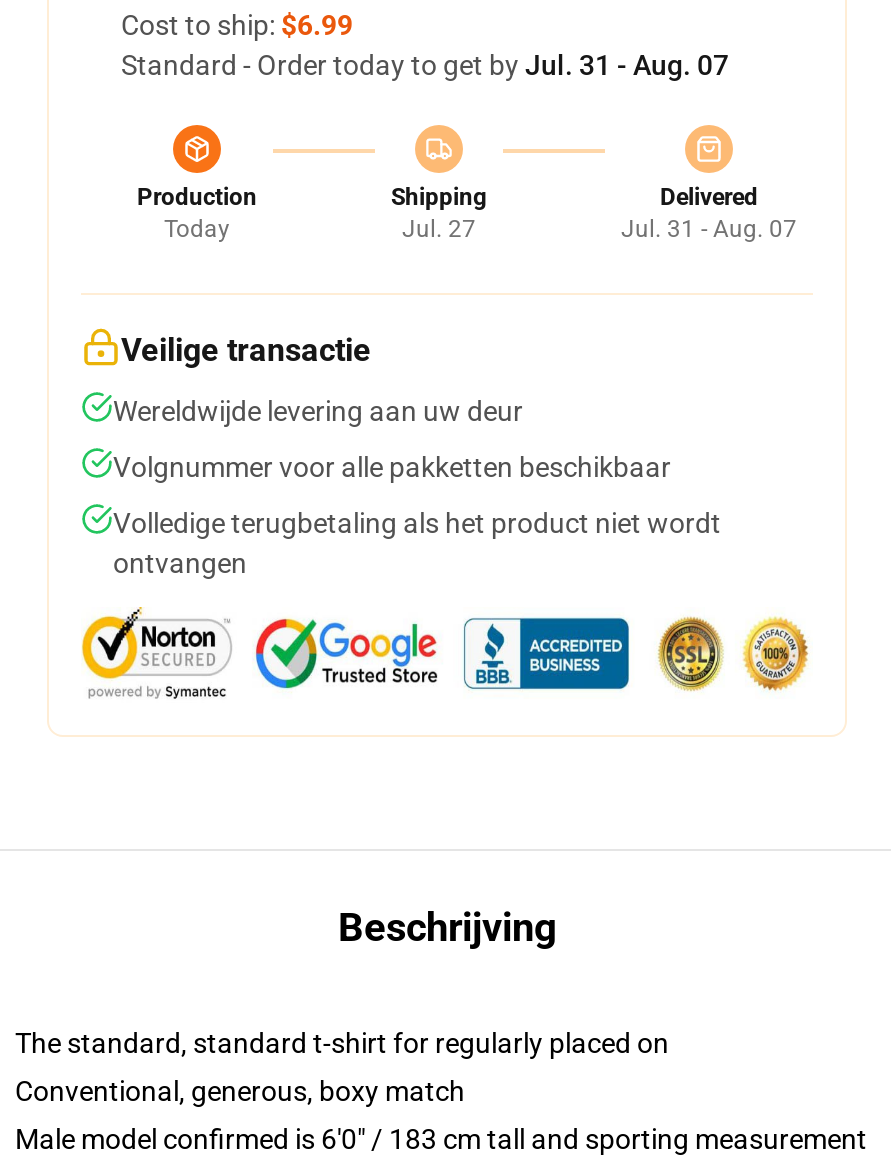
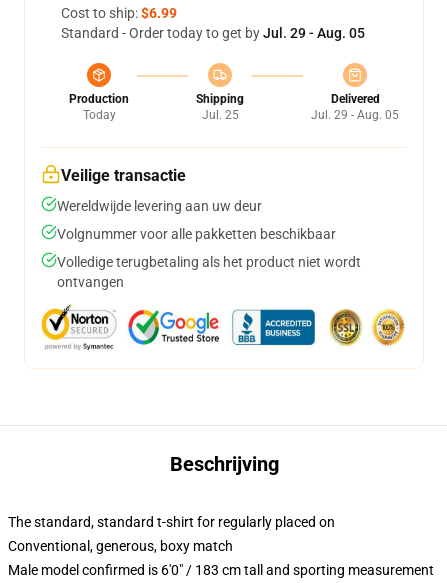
[121,49,729,81] Standard - Order today to get by Jul. 31 - Aug. 07 -> [61,25,365,41] Standard - Order today to get by Jul. 29 - Aug. 05
[402,215,476,243] Jul. 27 -> [201,108,238,122] Jul. 25
[621,215,797,243] Jul. 31 - Aug. 07 -> [311,108,399,122] Jul. 29 - Aug. 05

